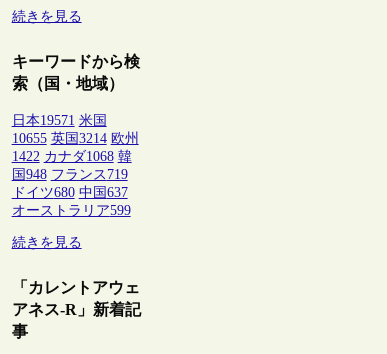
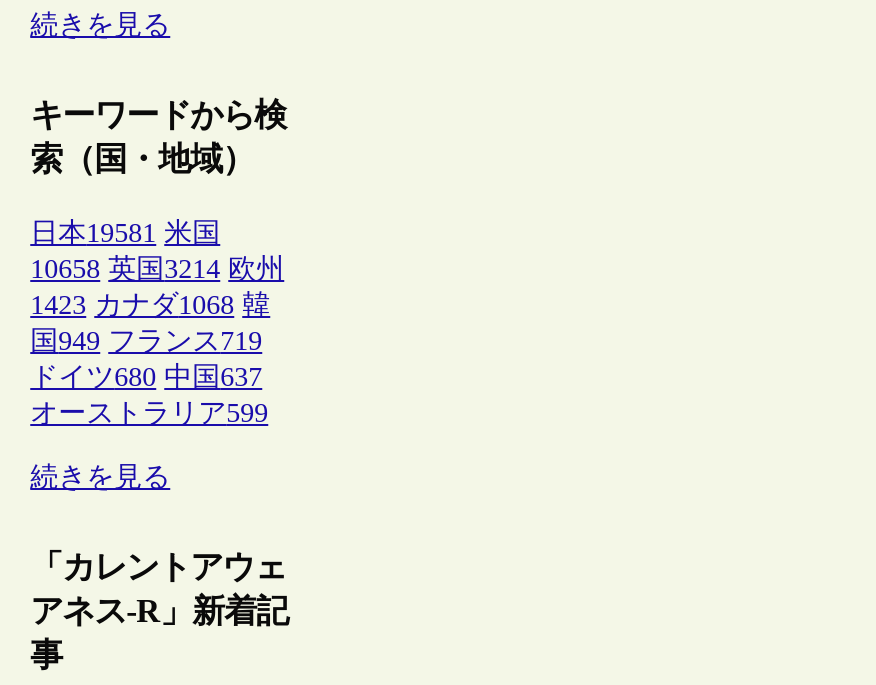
[12,113,107,128] 日本19571 米国 -> [30,218,220,248] 日本19581 米国
[12,131,139,146] 10655 英国3214 欧州 -> [30,254,284,284] 10658 英国3214 欧州
[12,149,132,164] 1422 カナダ1068 韓 -> [30,290,270,320] 1423 カナダ1068 韓
[12,167,128,182] 国948 フランス719 -> [30,326,262,356] 国949 フランス719

